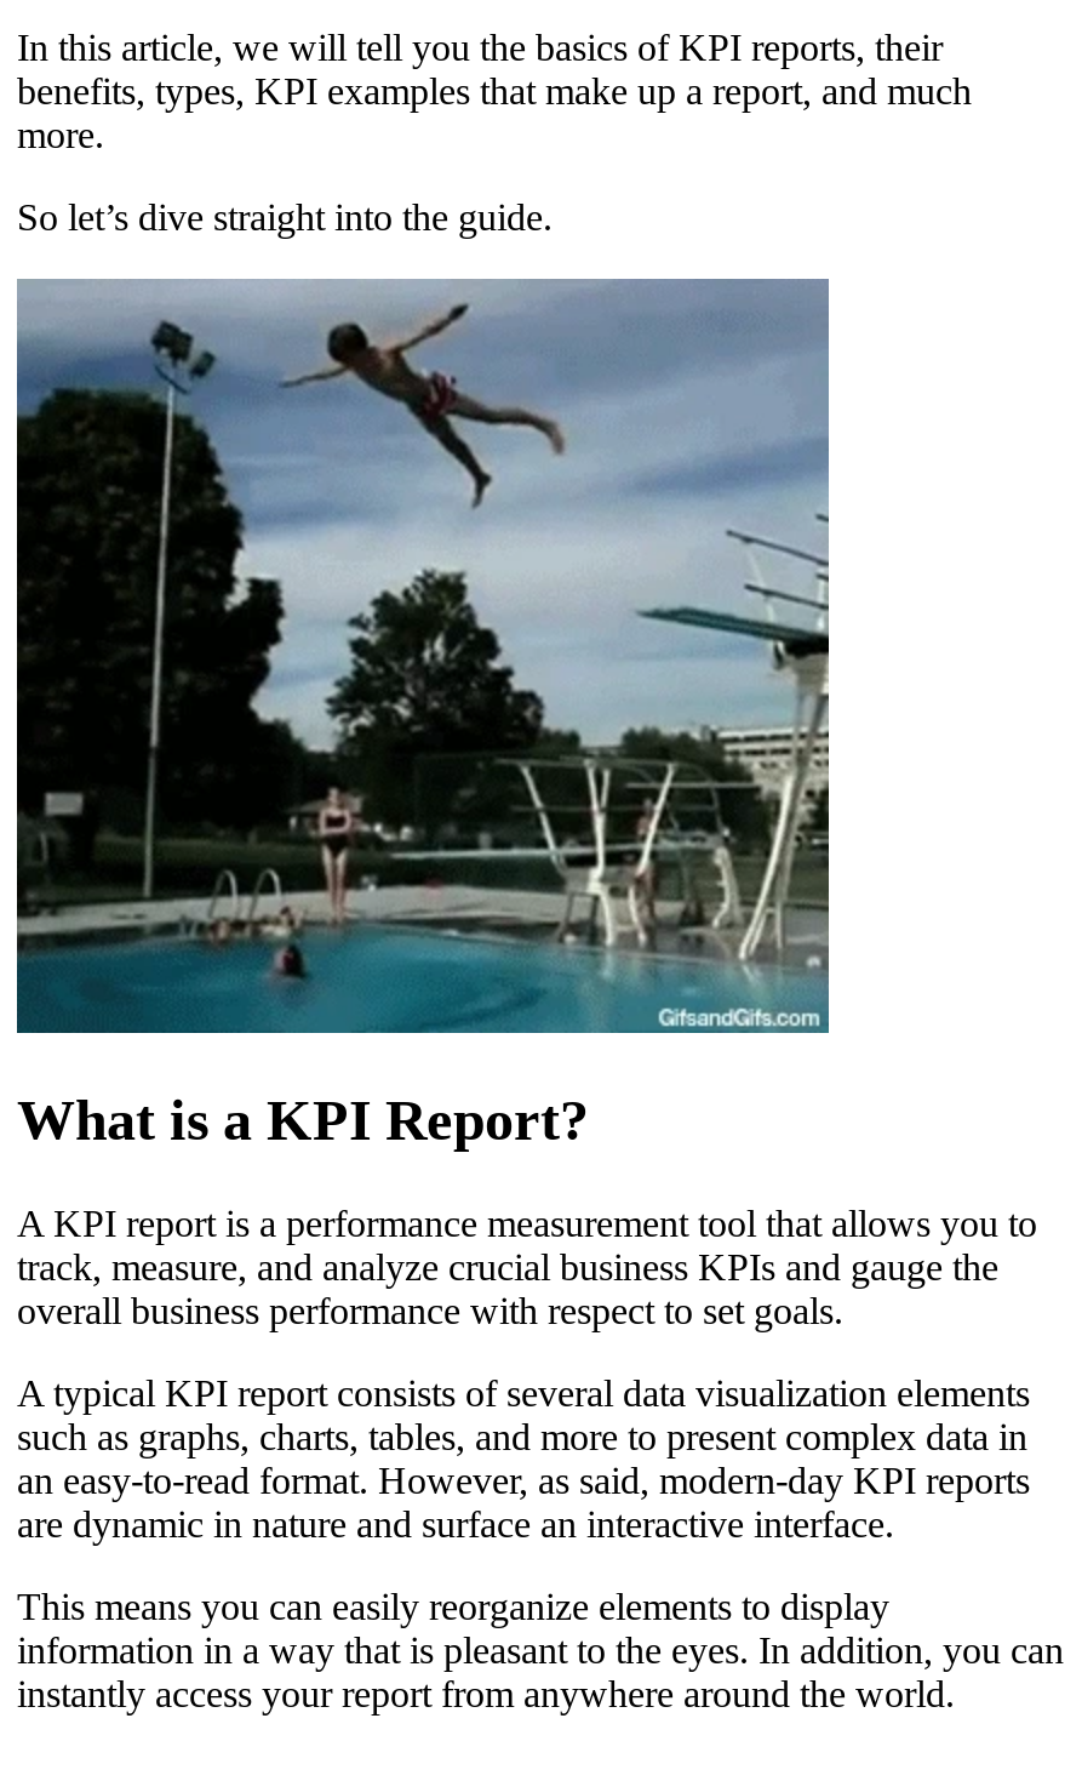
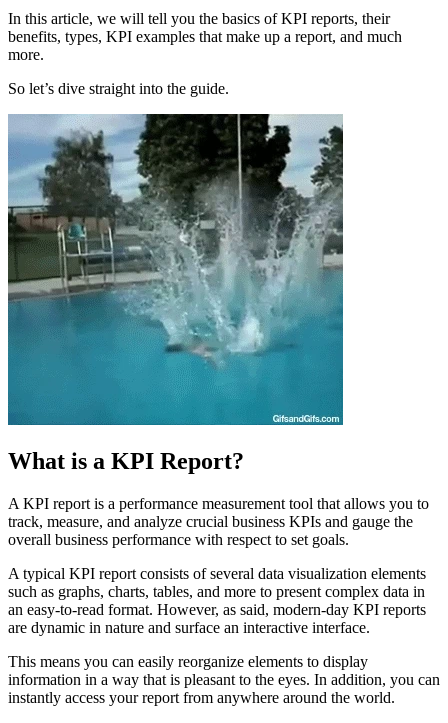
[15,279,831,1033] [image] -> [7,114,344,425] [image]

